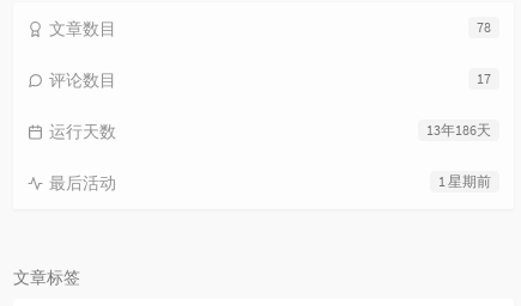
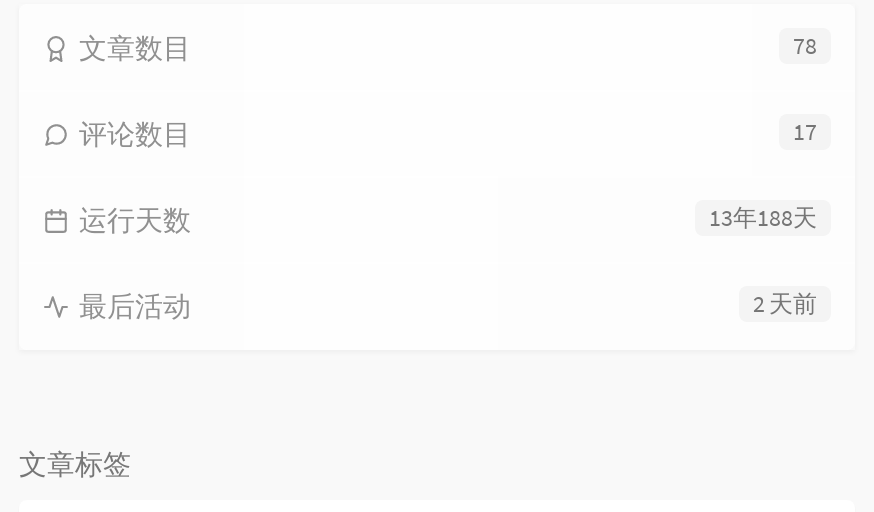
[426,121,491,139] 13年186天 -> [709,202,817,232] 13年188天
[438,172,491,190] 1 星期前 -> [753,288,817,318] 2 天前

